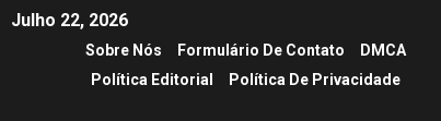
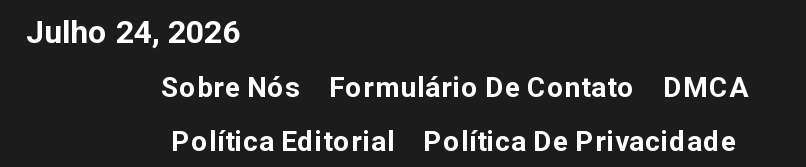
[11,10,128,31] Julho 22, 2026 -> [26,14,240,52] Julho 24, 2026

